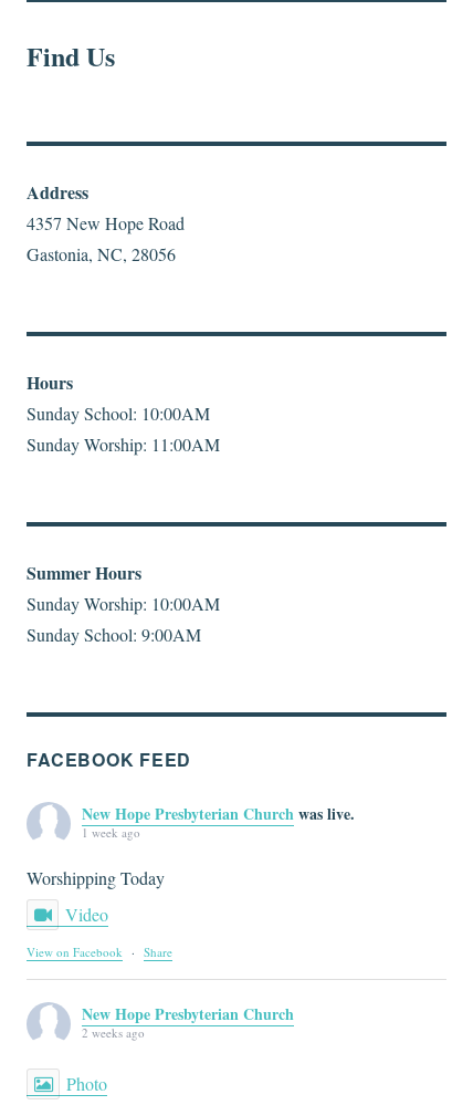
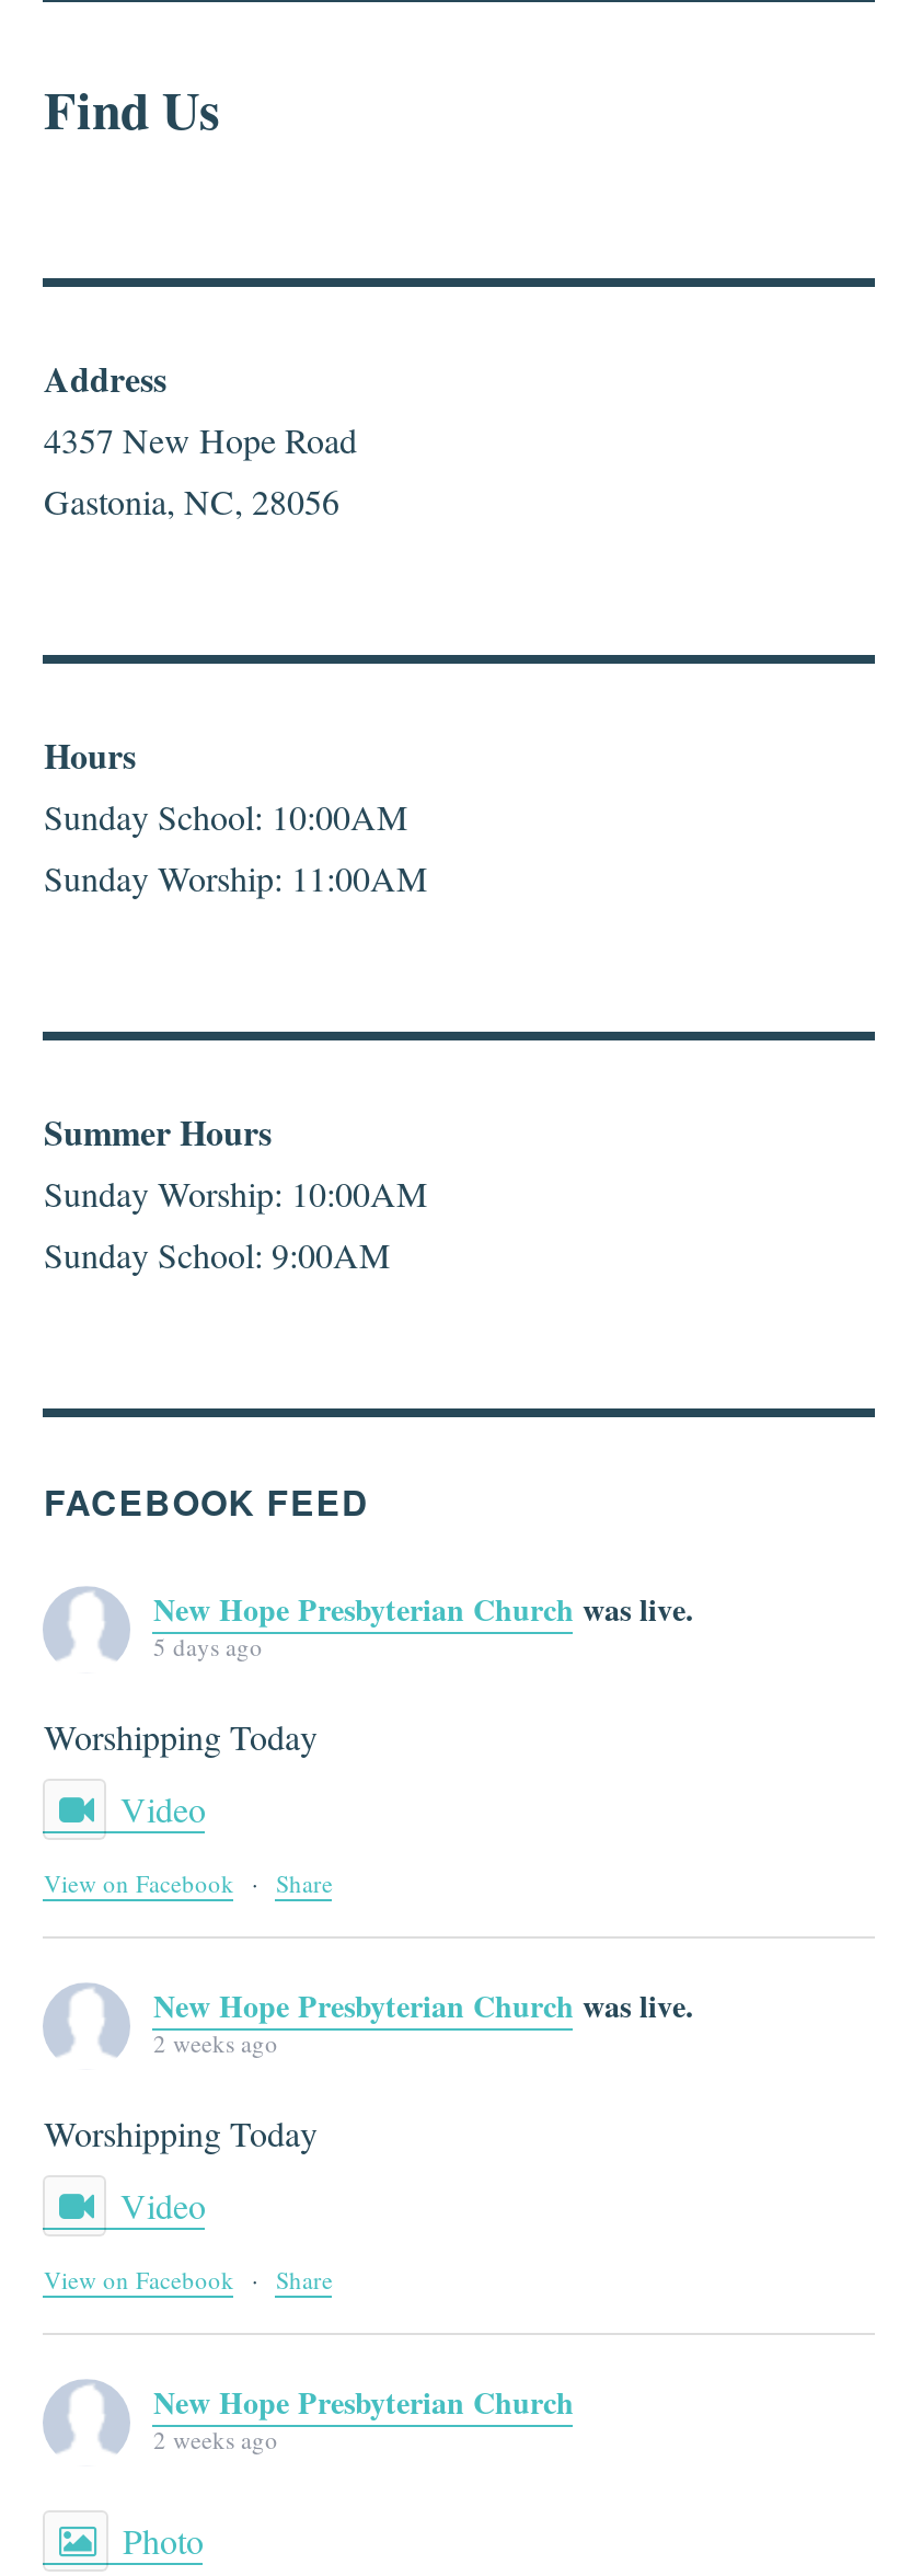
[82,824,141,841] 1 week ago -> [44,1629,694,2059] 5 days ago | Worshipping Today | Video | View on Facebook · Share | New Hope Presbyterian Church was live. | 2 weeks ago

